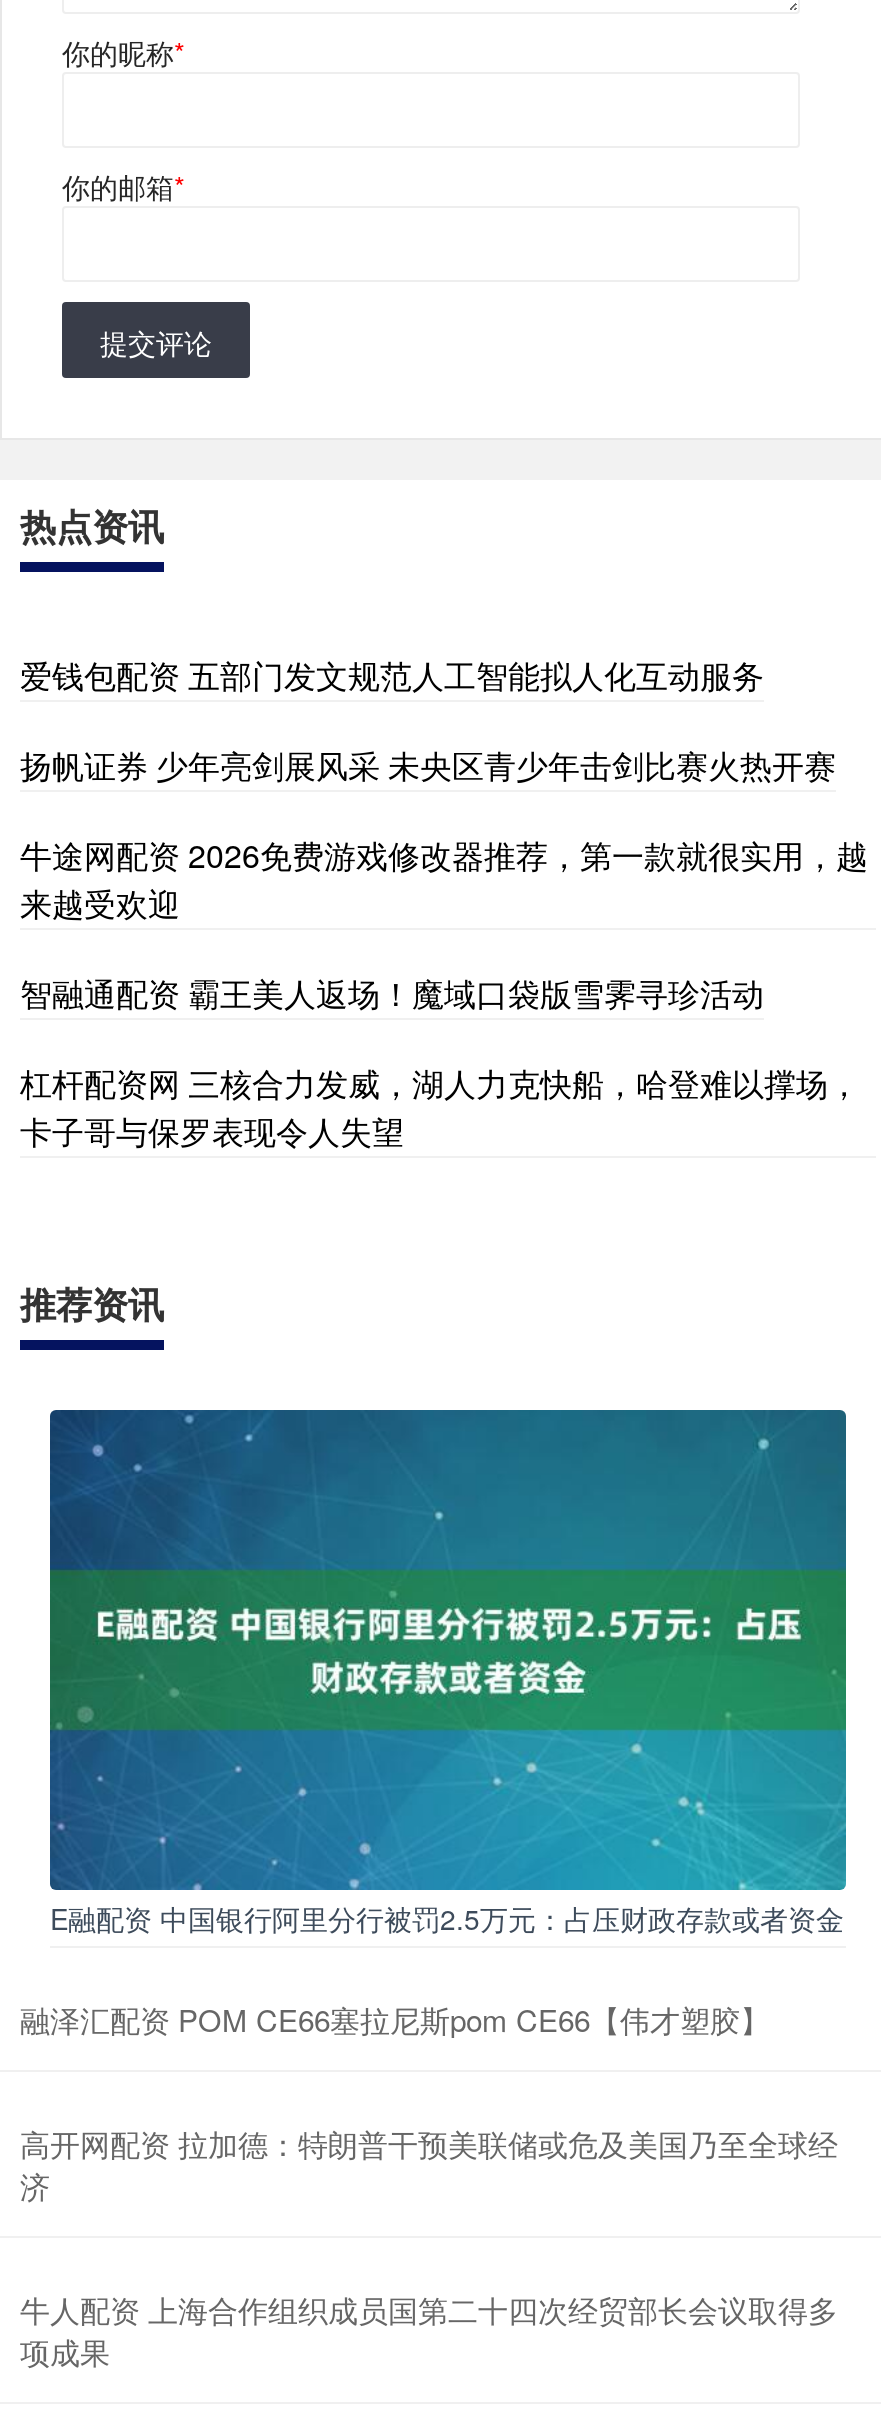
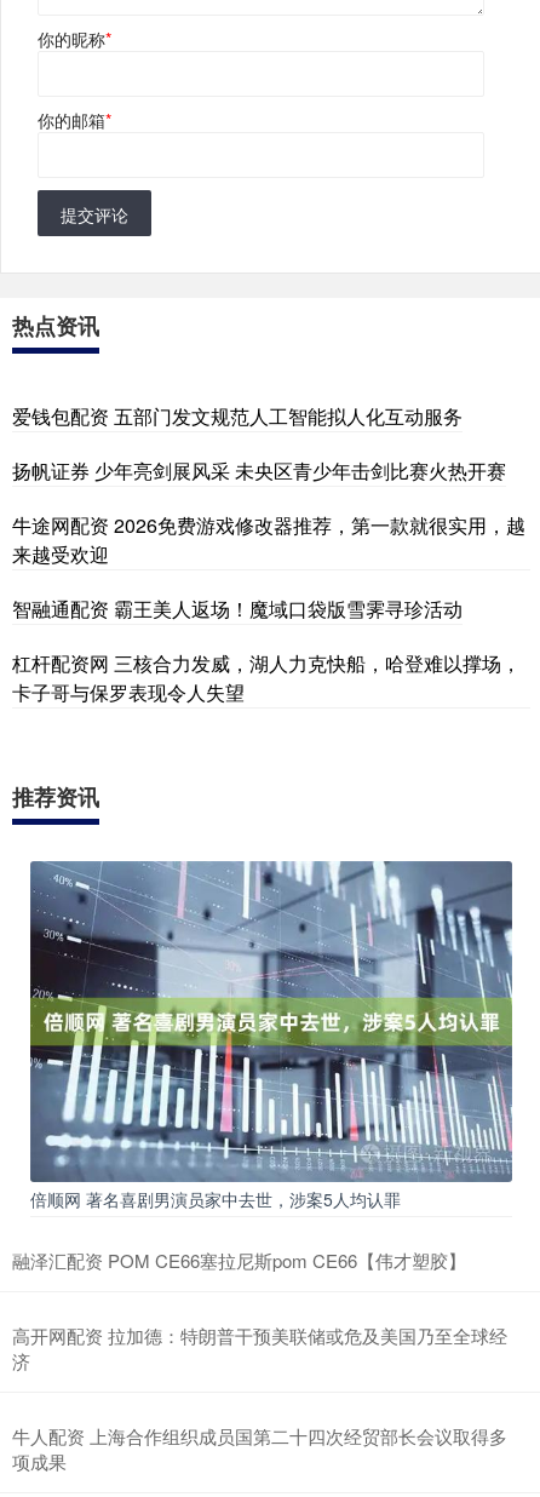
[50,1408,848,1937] [image] | E融配资 中国银行阿里分行被罚2.5万元：占压财政存款或者资金 -> [30,861,513,1212] [image] | 倍顺网 著名喜剧男演员家中去世，涉案5人均认罪

